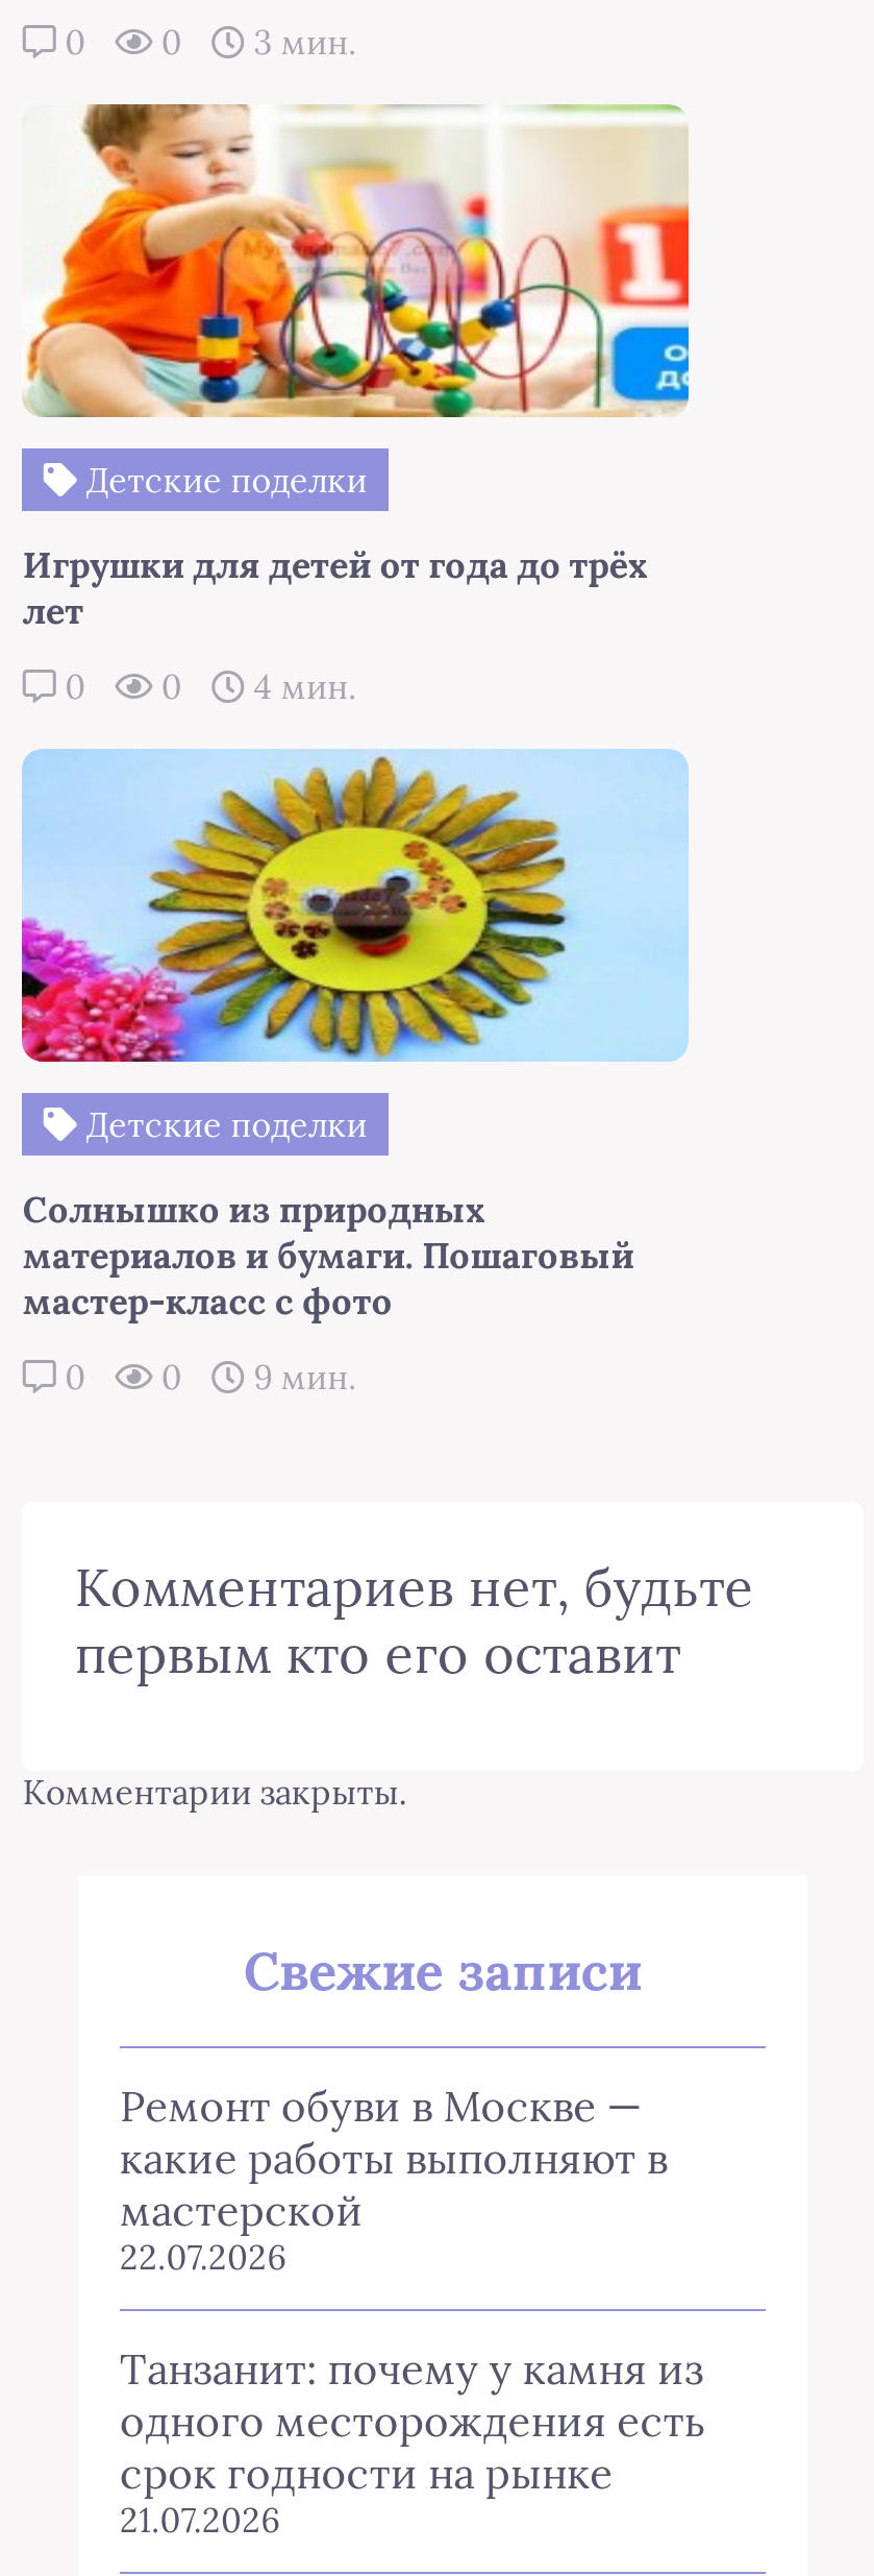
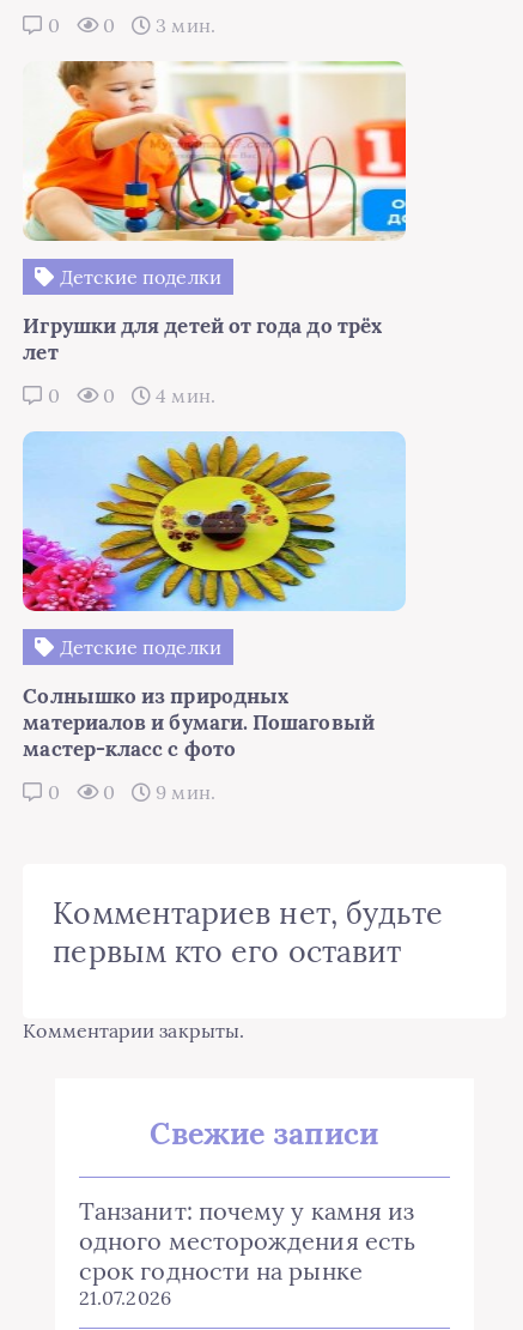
[120,2079,668,2277] Ремонт обуви в Москве — | какие работы выполняют в | мастерской | 22.07.2026 -> none

